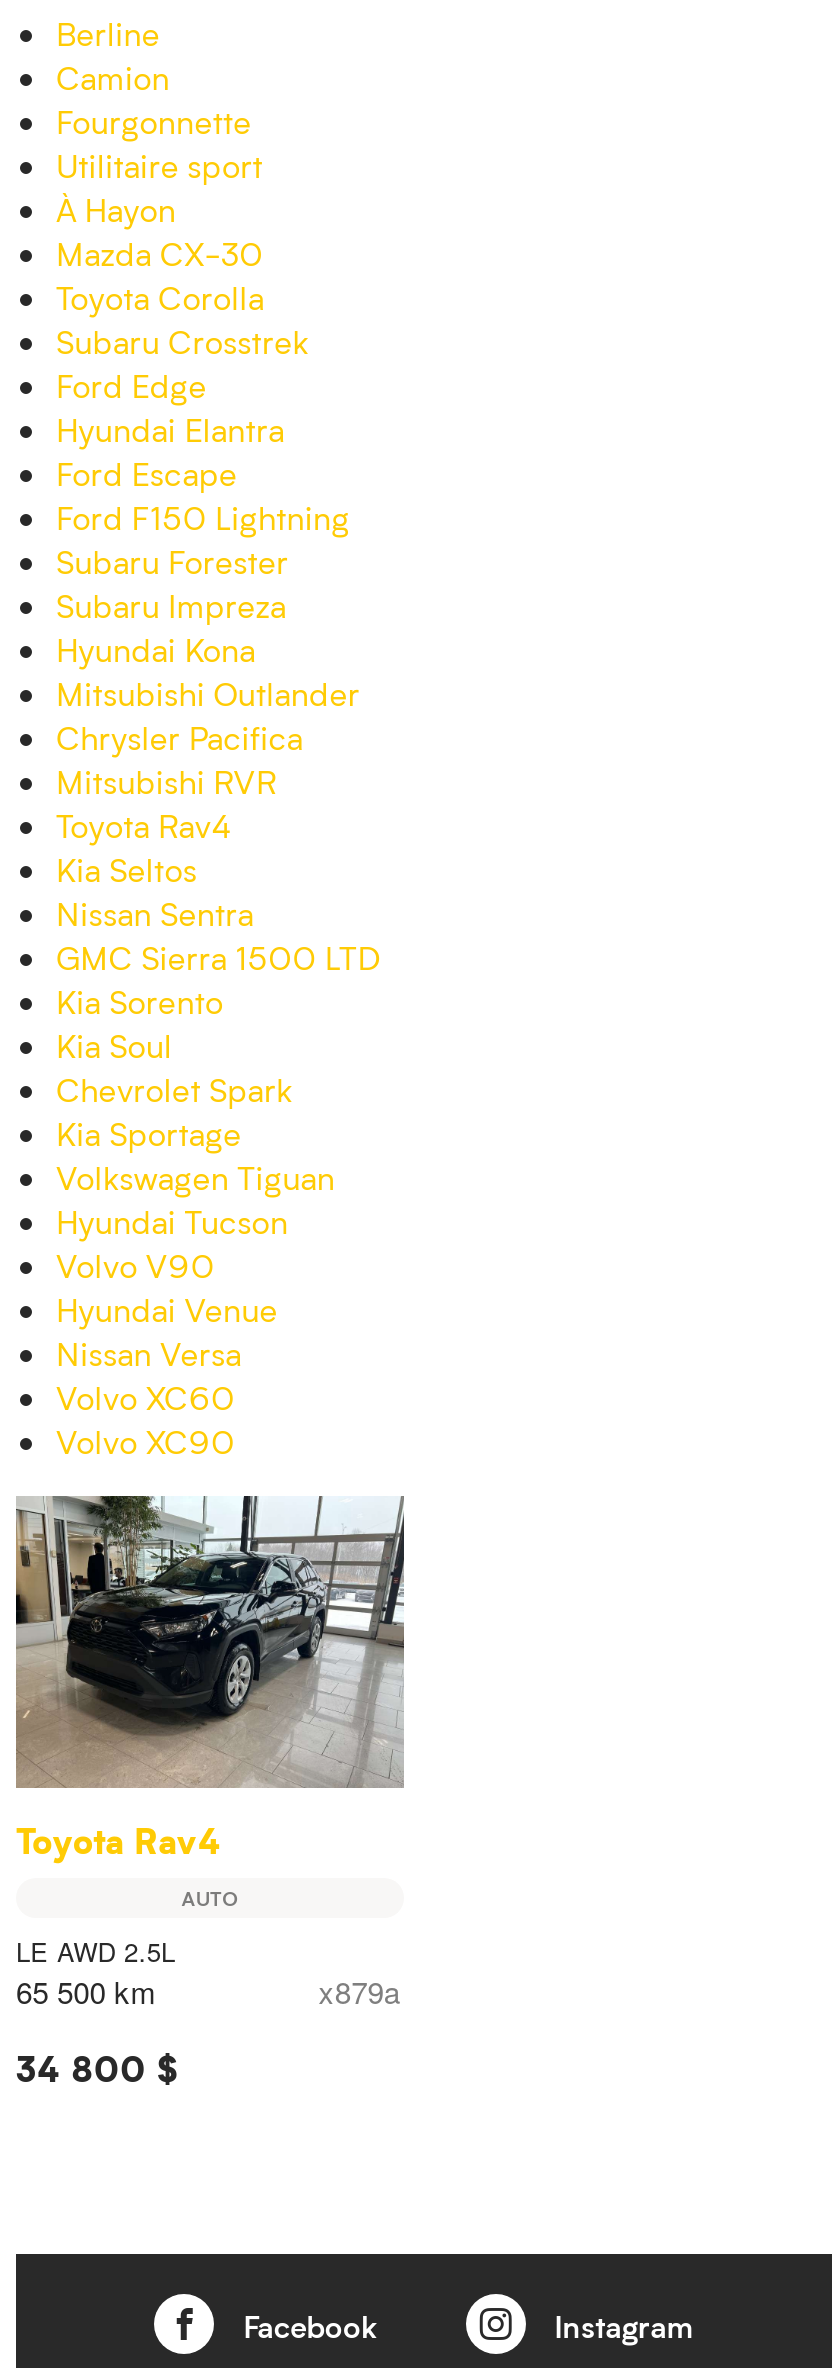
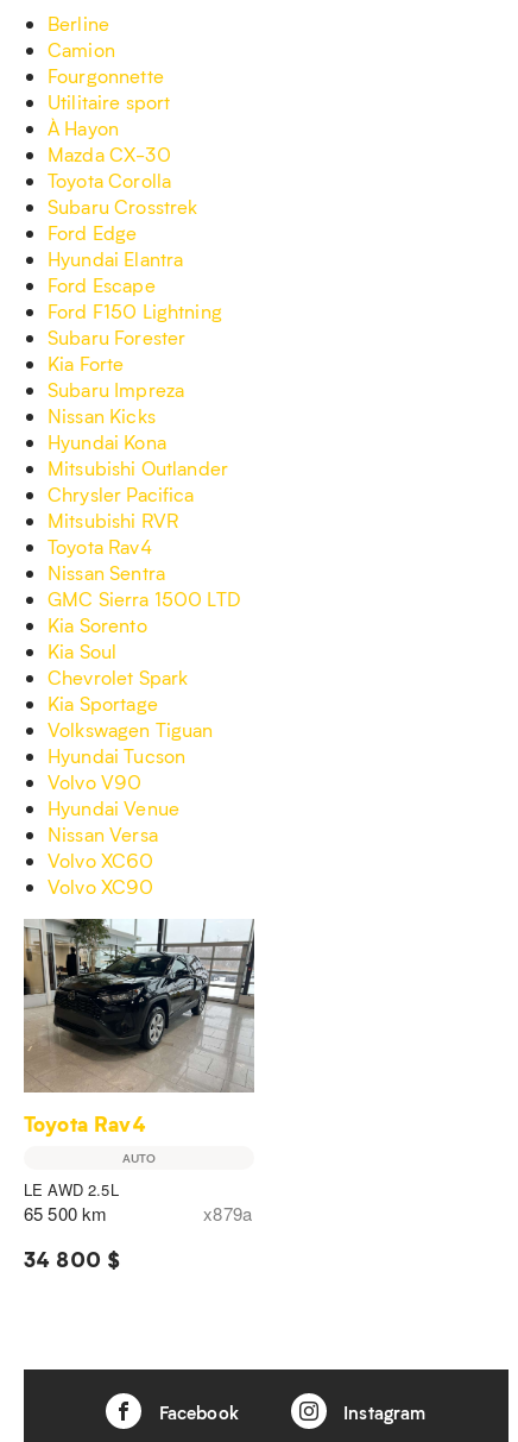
none -> [48,351,124,376] Kia Forte
none -> [48,403,155,428] Nissan Kicks
moved [56,628,360,846] -> [48,429,228,559]: Hyundai Kona | Mitsubishi Outlander | Chrysler Pacifica | Mitsubishi RVR | Toyota Rav4
[56,848,197,890] Kia Seltos -> none

